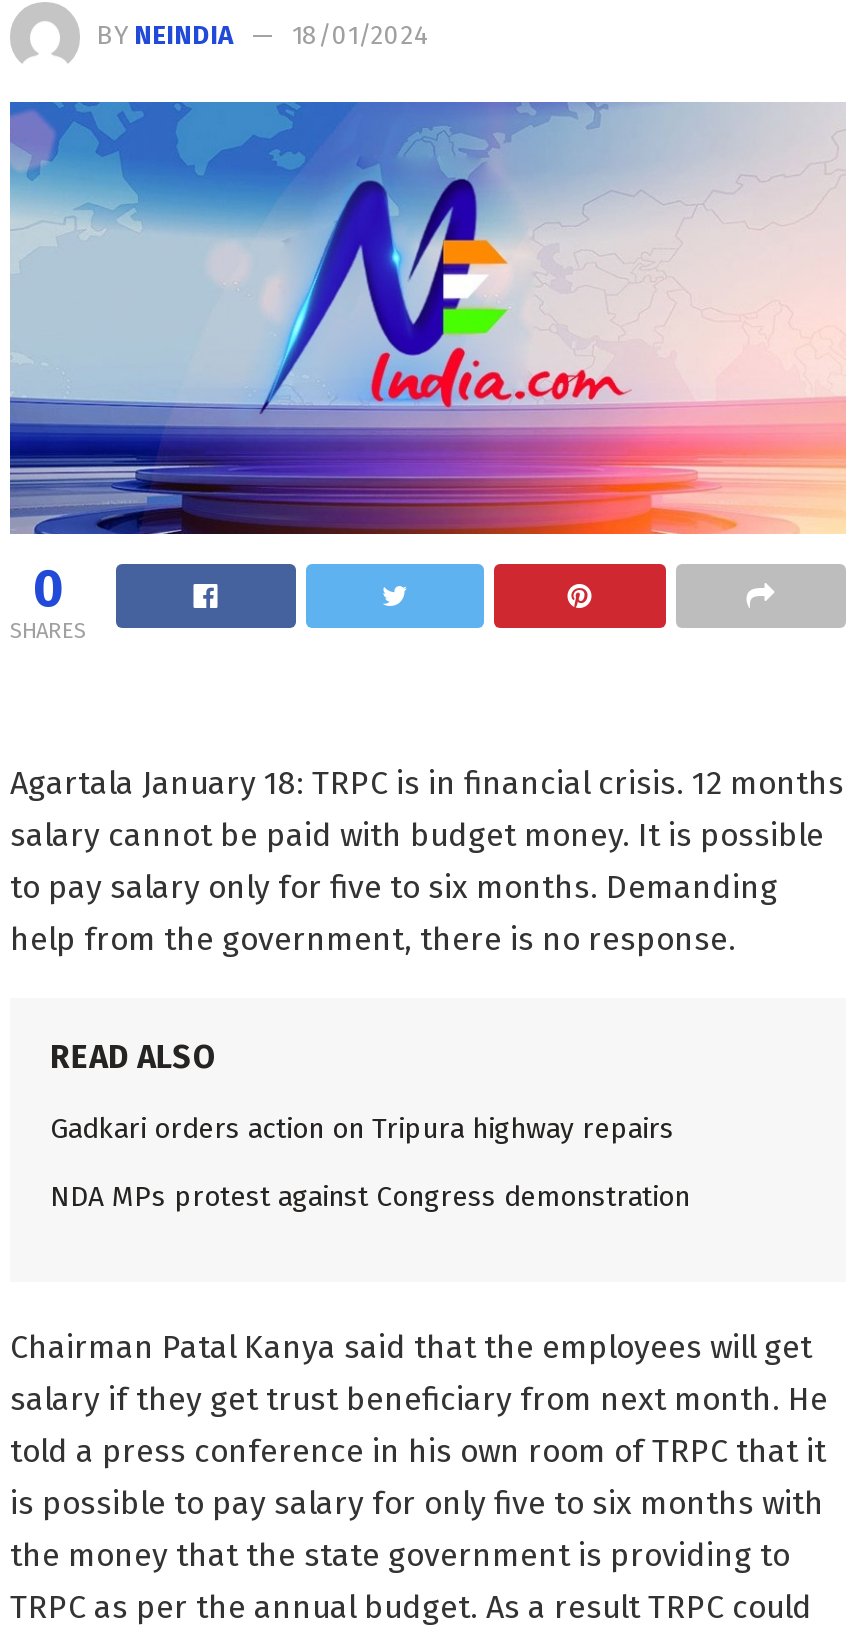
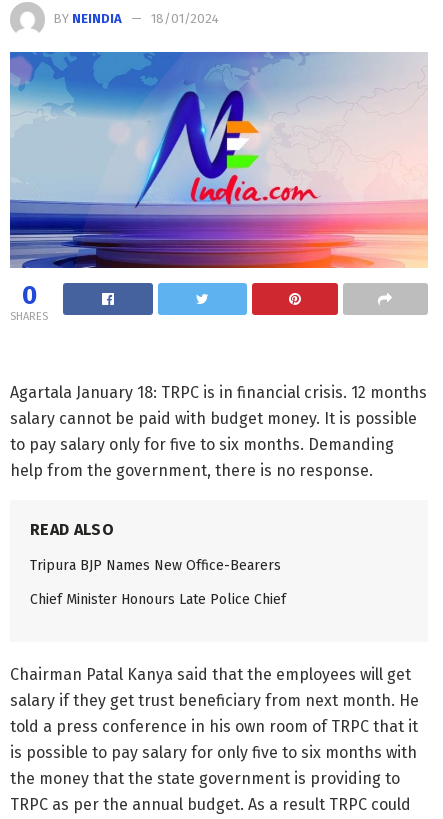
[50,1112,674,1146] Gadkari orders action on Tripura highway repairs -> [30,557,281,574] Tripura BJP Names New Office-Bearers
[50,1180,690,1214] NDA MPs protest against Congress demonstration -> [30,591,286,608] Chief Minister Honours Late Police Chief

